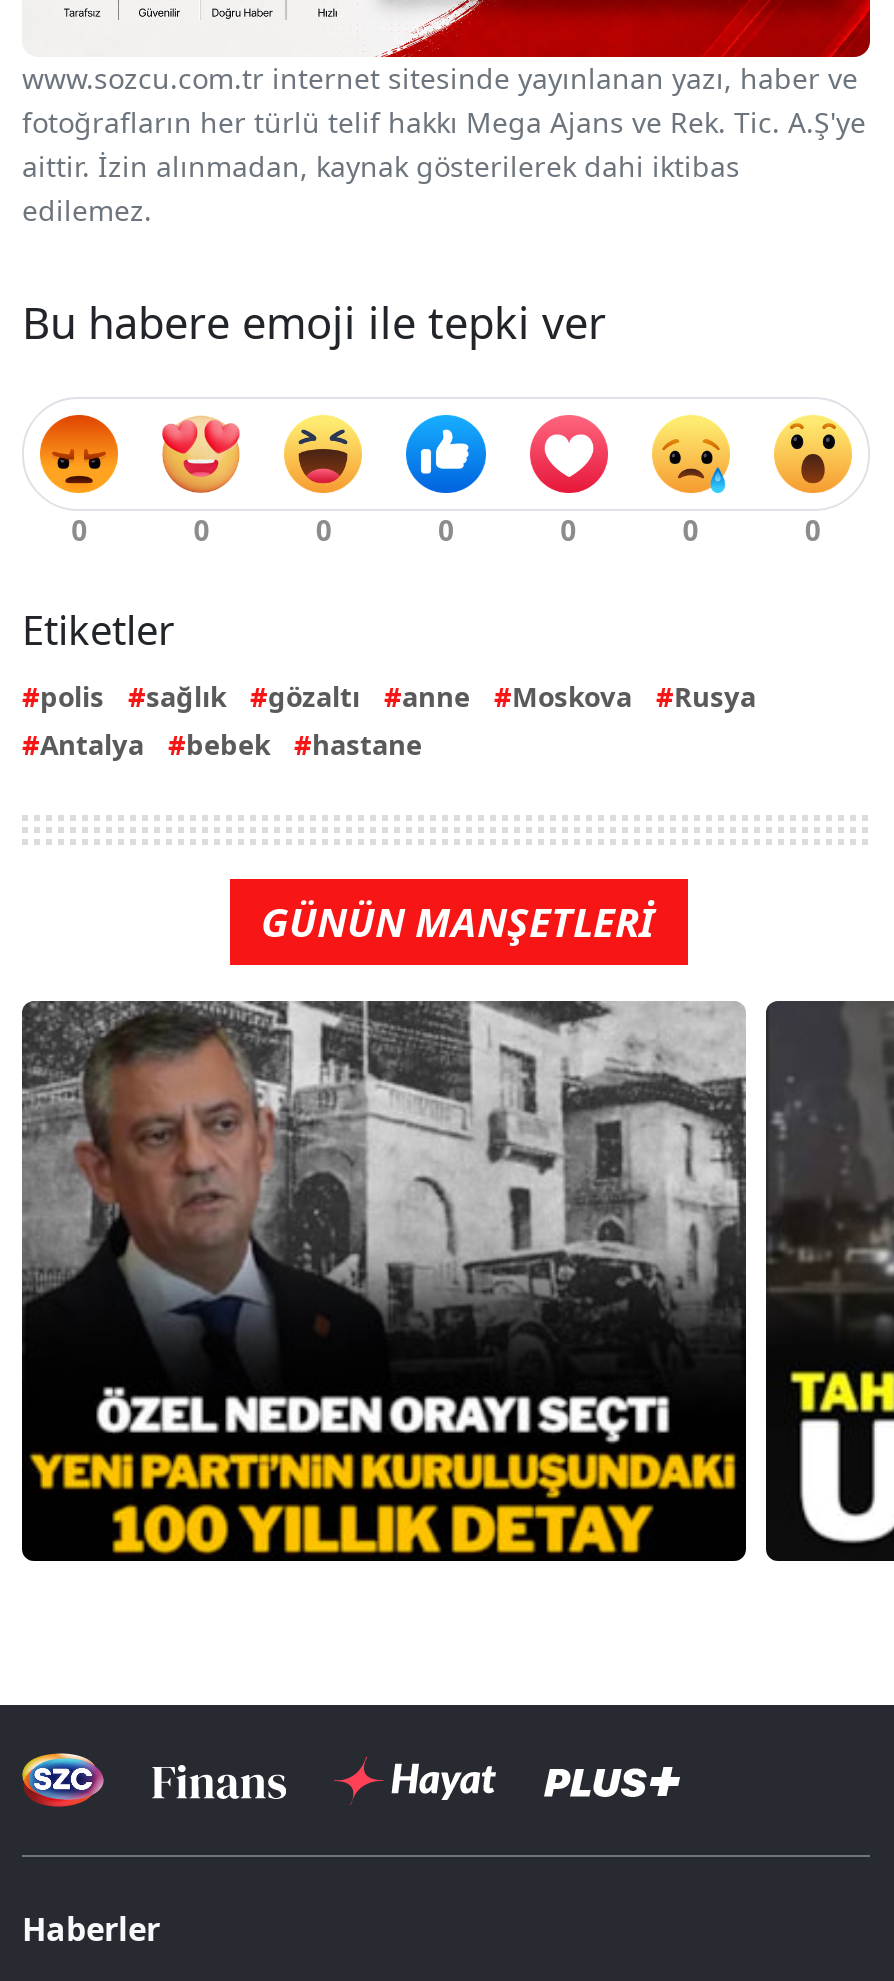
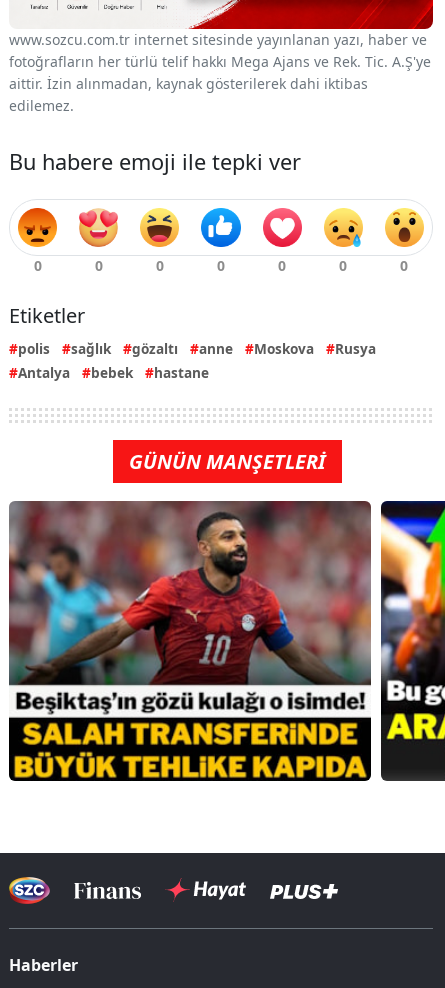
[20,1000,748,1564] [image] -> [9,500,372,782] [image]
[764,1000,888,1544] [image] -> [380,500,442,771] [image]

